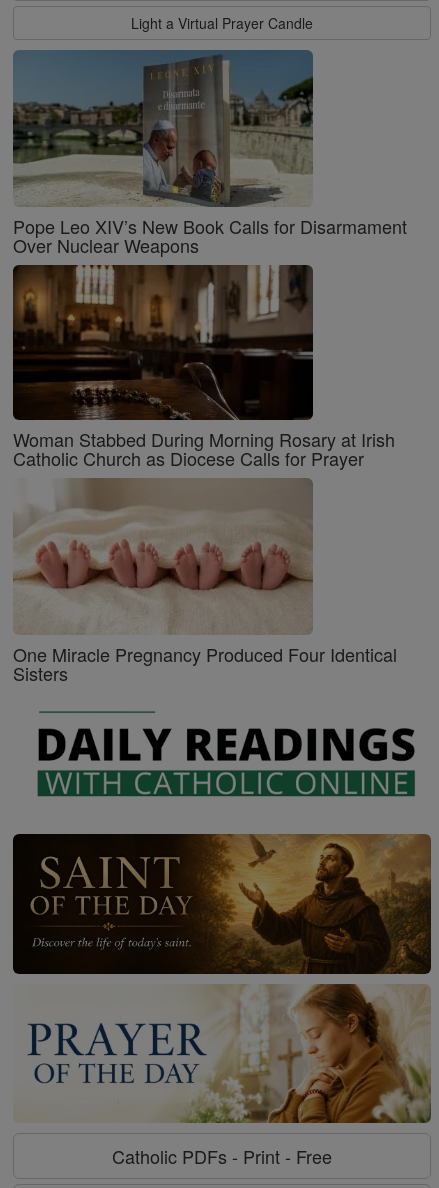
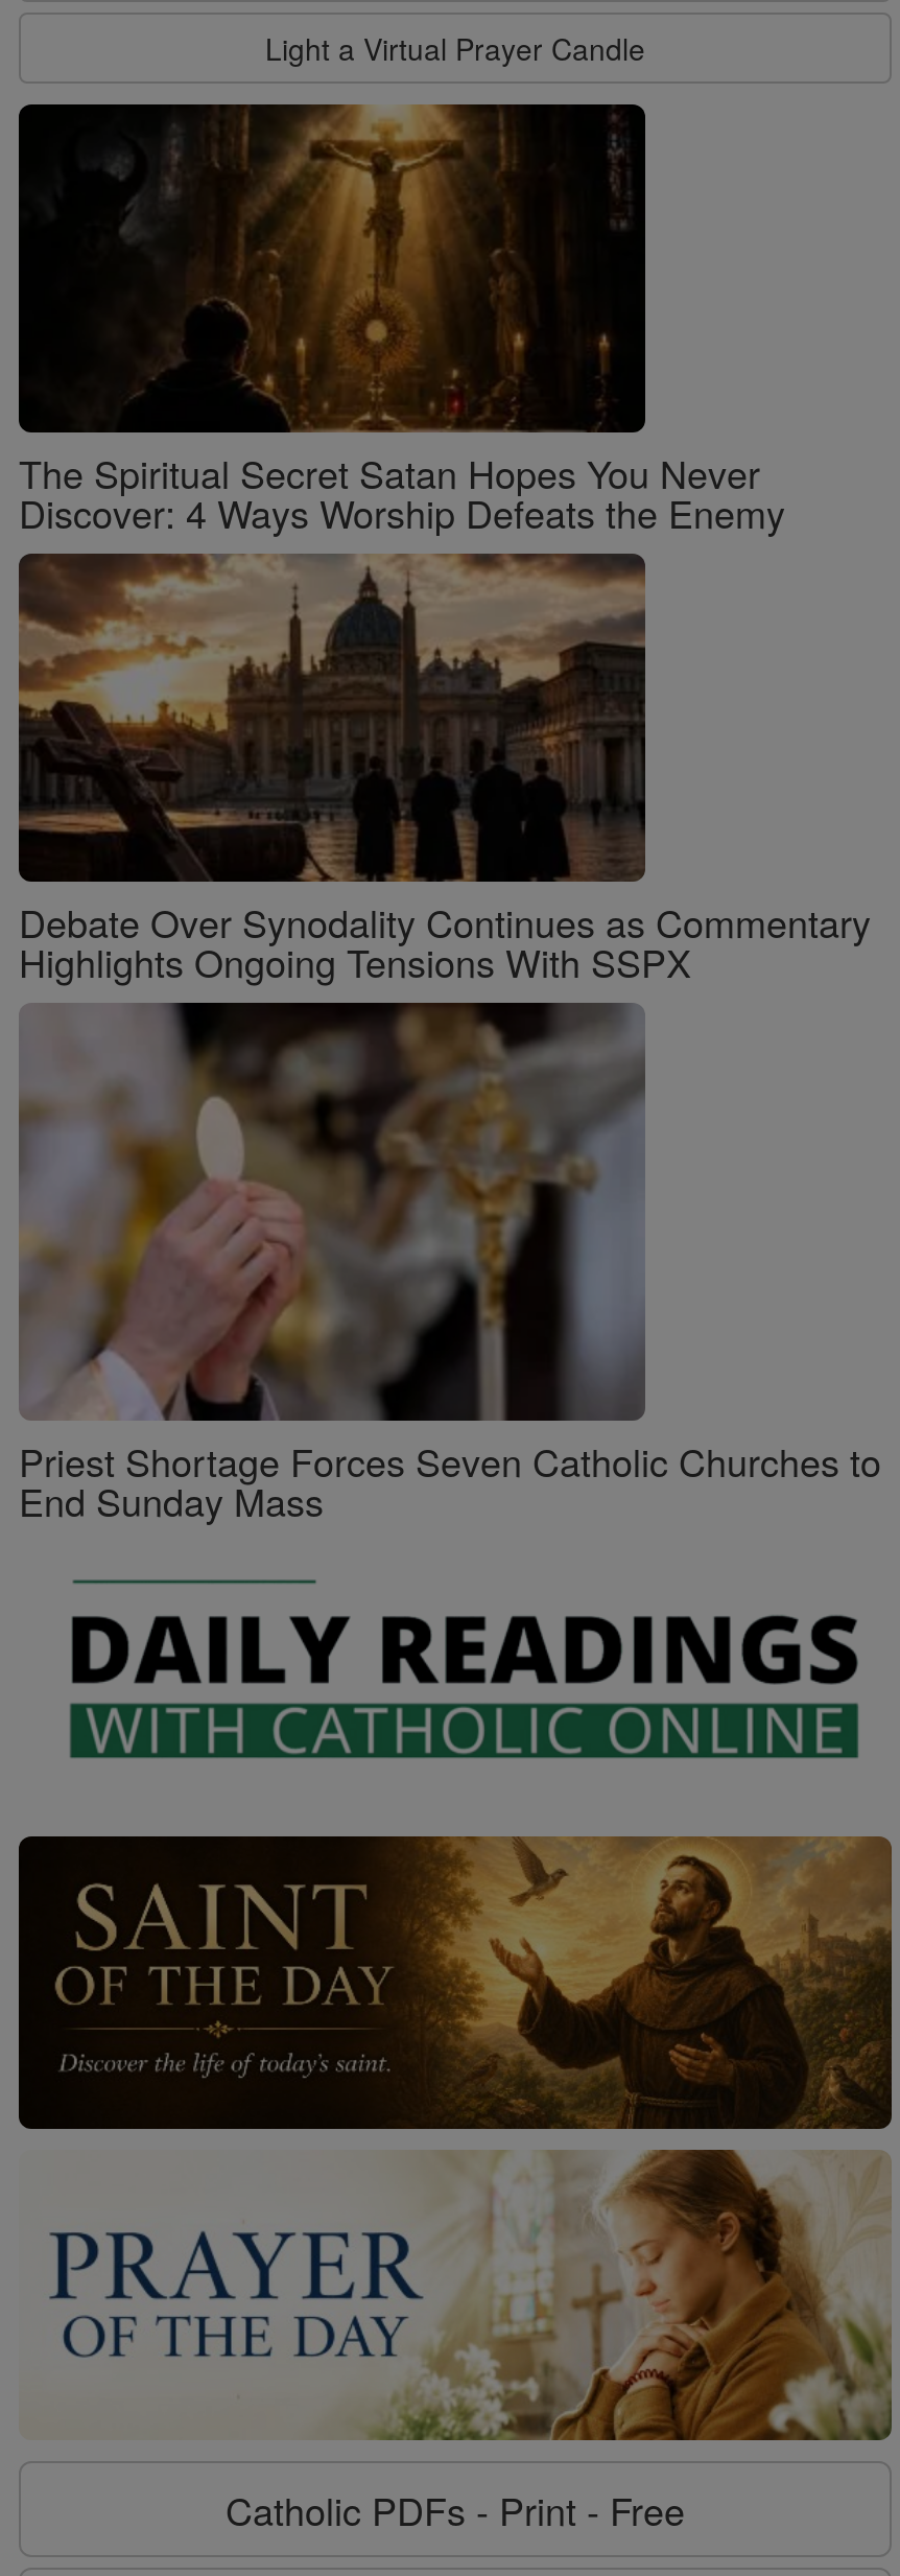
[12,49,314,161] [image] -> [17,102,647,430] [image]
[13,213,407,258] Pope Leo XIV’s New Book Calls for Disarmament | Over Nuclear Weapons -> [19,445,785,539] The Spiritual Secret Satan Hopes You Never | Discover: 4 Ways Worship Defeats the Enemy
[13,266,313,376] [image] -> [17,610,647,875] [image]
[13,426,395,471] Woman Stabbed During Morning Rosary at Irish | Catholic Church as Diocese Calls for Prayer -> [19,895,871,989] Debate Over Synodality Continues as Commentary | Highlights Ongoing Tensions With SSPX
[14,481,313,634] [image] -> [19,1095,643,1325] [image]
[13,641,397,686] One Miracle Pregnancy Produced Four Identical | Sisters -> [19,1434,881,1528] Priest Shortage Forces Seven Catholic Churches to | End Sunday Mass

